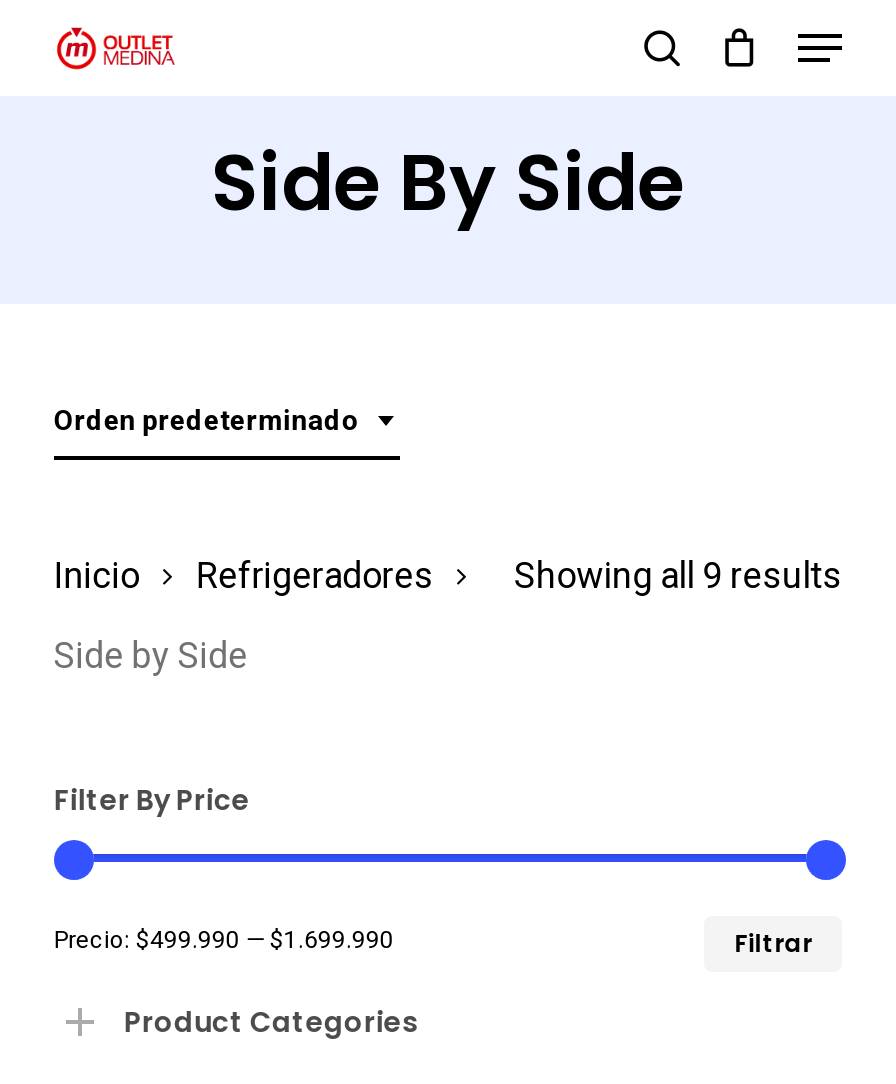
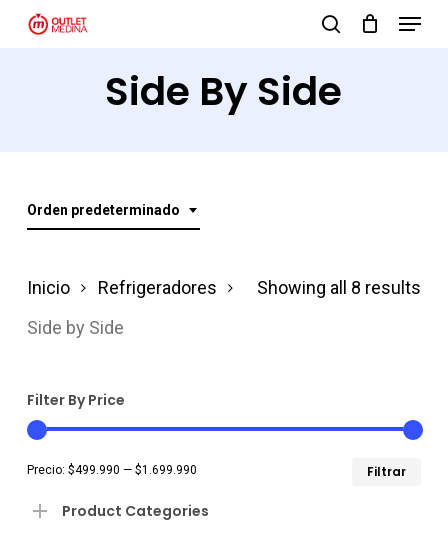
[514,554,842,596] Showing all 9 results -> [257,277,421,298] Showing all 8 results

